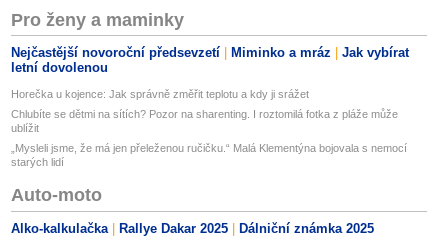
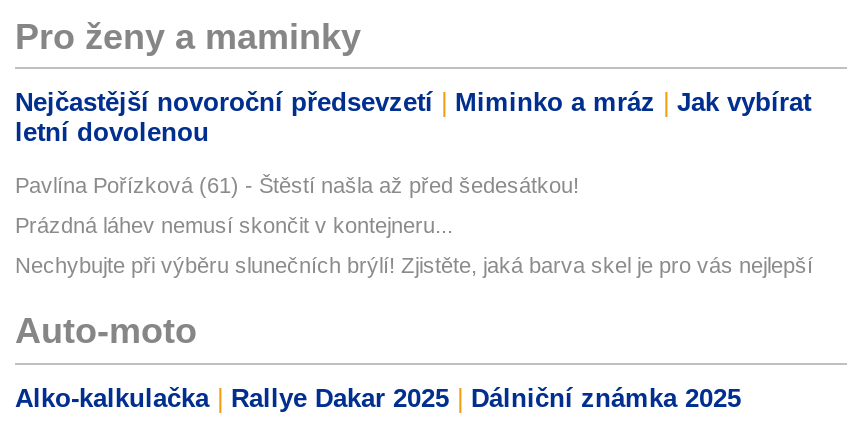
[11,88,309,100] Horečka u kojence: Jak správně změřit teplotu a kdy ji srážet -> [15,174,579,198] Pavlína Pořízková (61) - Štěstí našla až před šedesátkou!
[11,108,398,134] Chlubíte se dětmi na sítích? Pozor na sharenting. I roztomilá fotka z pláže může | ublížit -> [15,214,453,238] Prázdná láhev nemusí skončit v kontejneru...
[11,142,407,168] „Mysleli jsme, že má jen přeleženou ručičku.“ Malá Klementýna bojovala s nemocí | starých lidí -> [15,254,813,278] Nechybujte při výběru slunečních brýlí! Zjistěte, jaká barva skel je pro vás nejlepší

